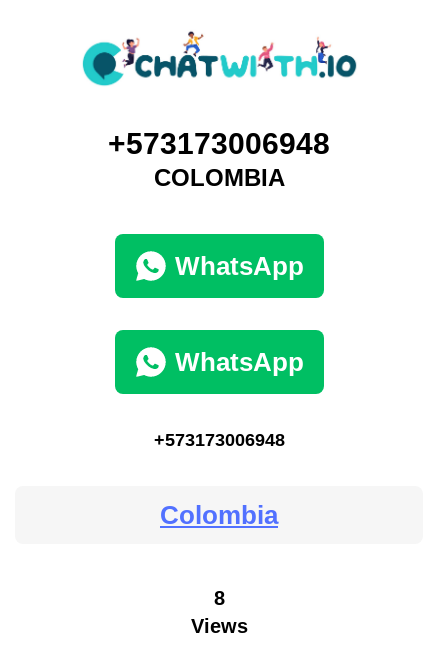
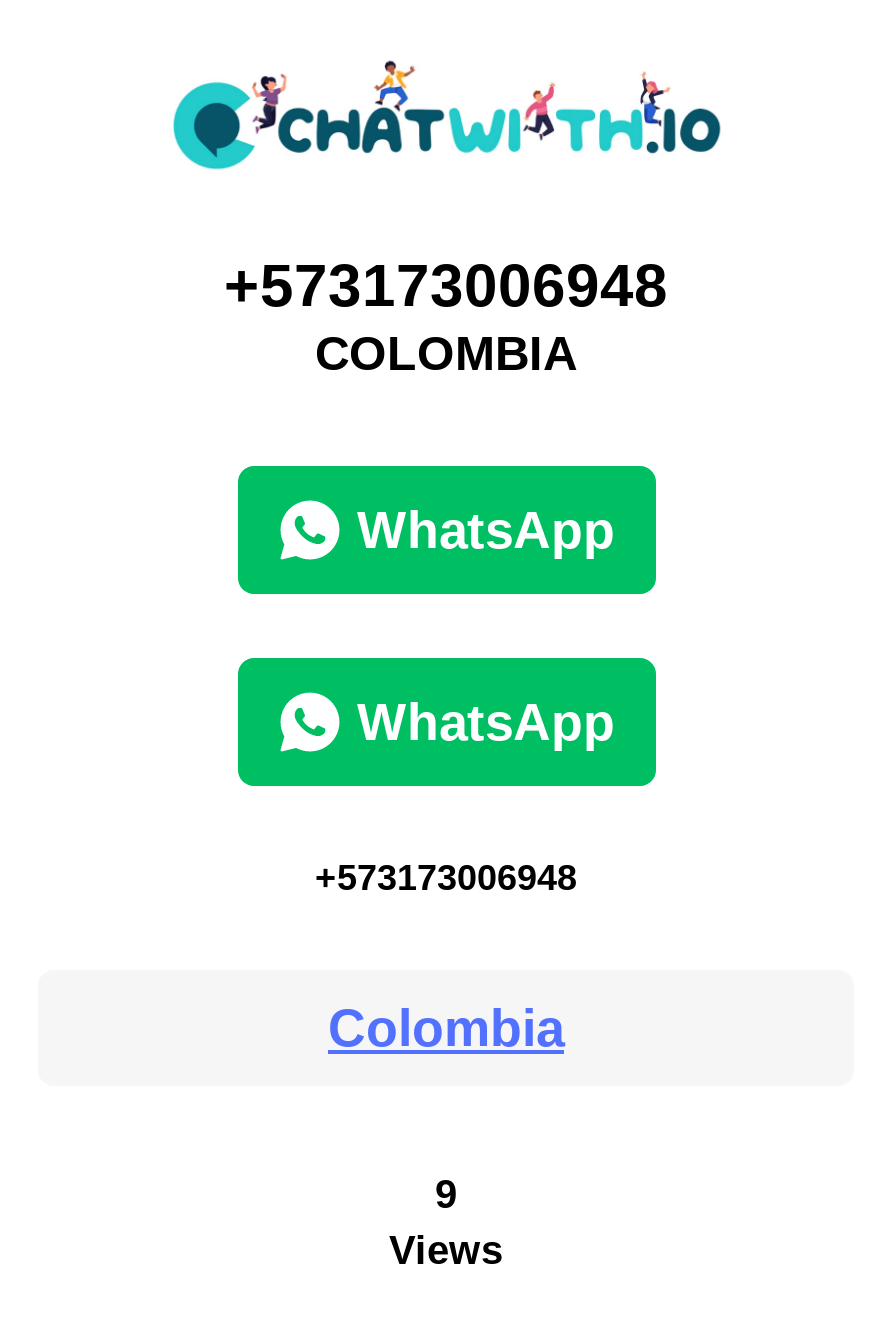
[213,587,224,609] 8 -> [435,1172,457,1216] 9

